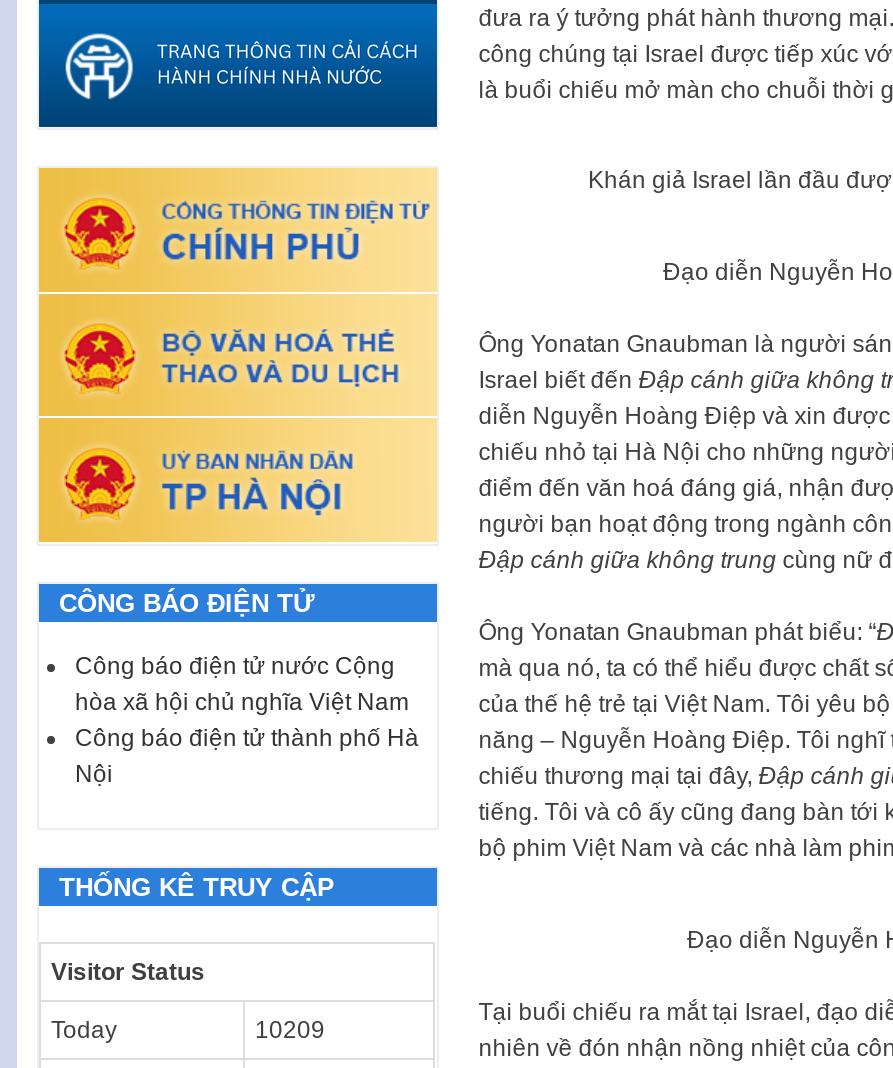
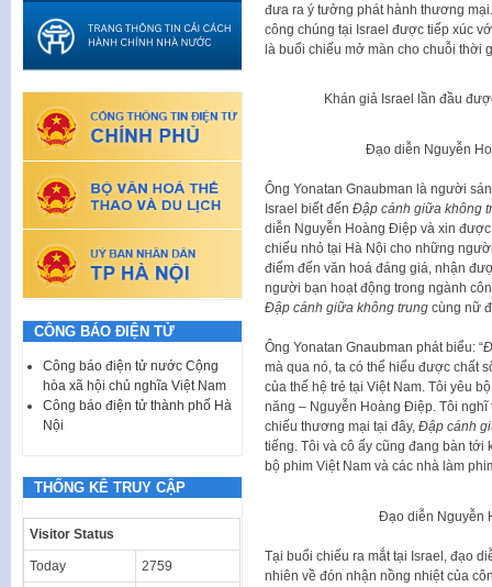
[255,1016,325,1044] 10209 -> [142,558,172,574] 2759

